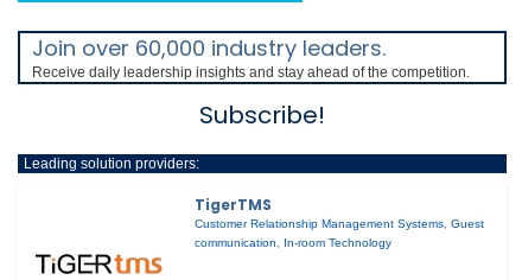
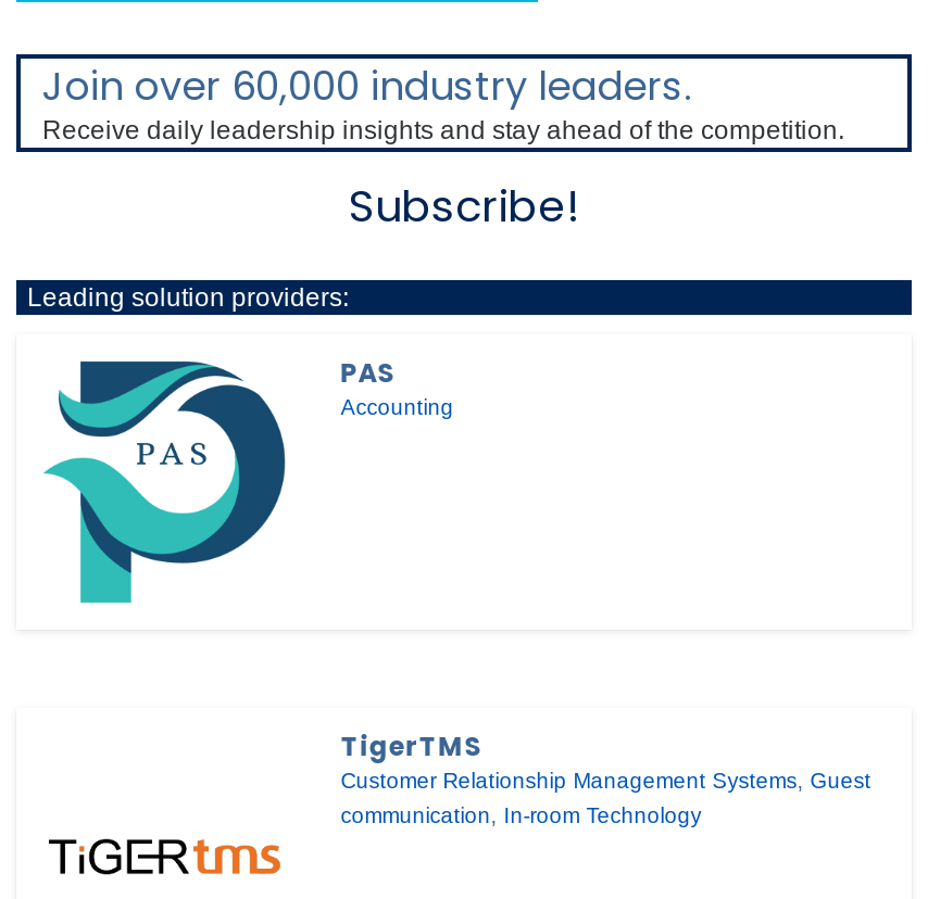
none -> [45,354,454,606] [image] | PAS | Accounting

